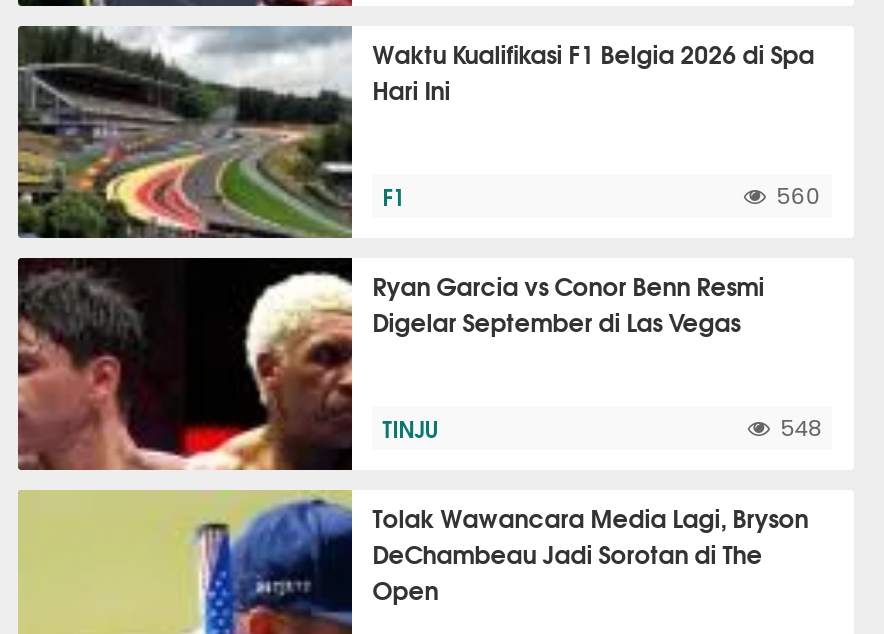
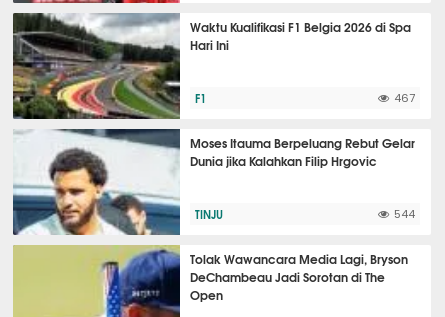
[776,186,822,208] 560 -> [394,93,415,104] 467
[16,256,764,472] [image] | Ryan Garcia vs Conor Benn Resmi | Digelar September di Las Vegas -> [12,128,415,236] [image] | Moses Itauma Berpeluang Rebut Gelar | Dunia jika Kalahkan Filip Hrgovic
[780,418,822,440] 548 -> [394,209,415,220] 544

